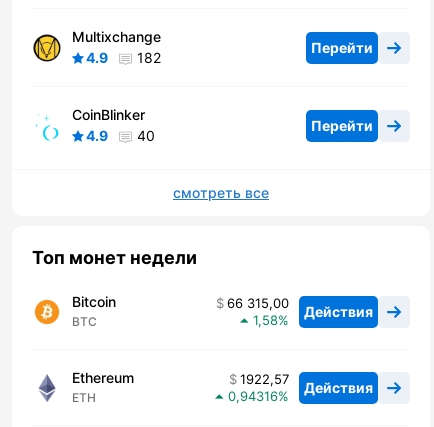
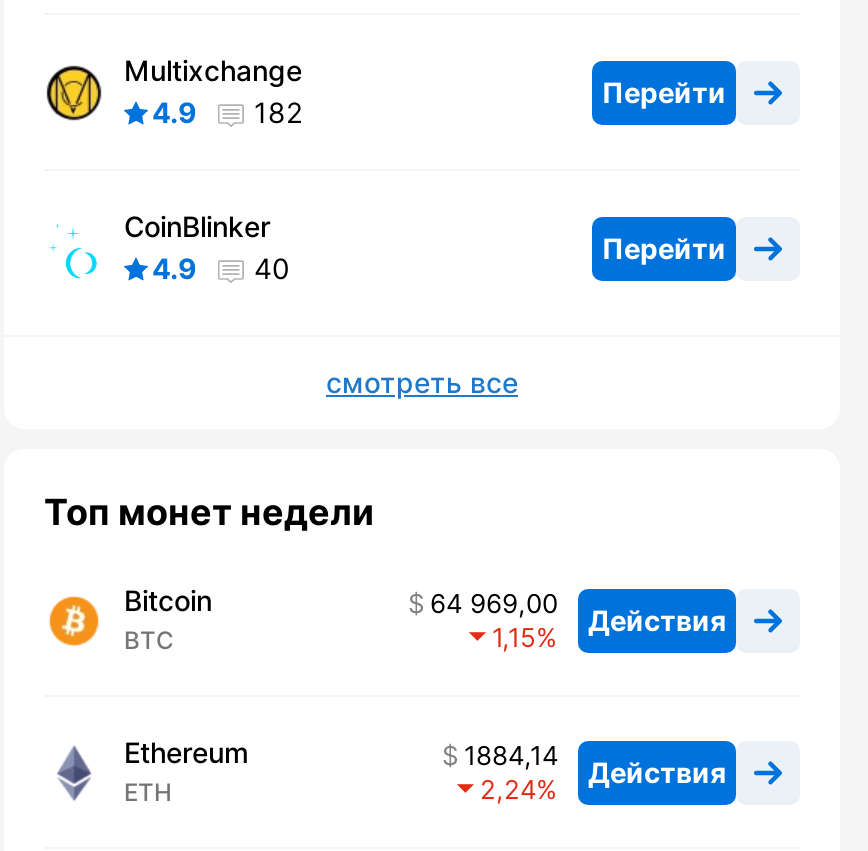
[227,295,373,320] 66 315,00 Действия -> [430,588,726,637] 64 969,00 Действия
[253,312,278,328] 1,58 -> [492,622,536,654] 1,15
[240,371,373,396] 1922,57 Действия -> [464,740,726,789] 1884,14 Действия
[228,388,278,404] 0,94316 -> [480,774,536,806] 2,24

